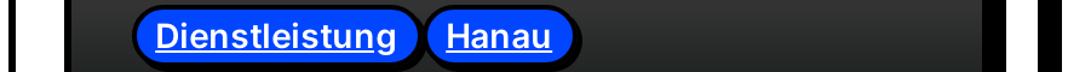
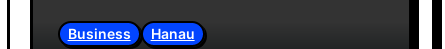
[155,14,397,55] Dienstleistung -> [68,25,131,42] Business

